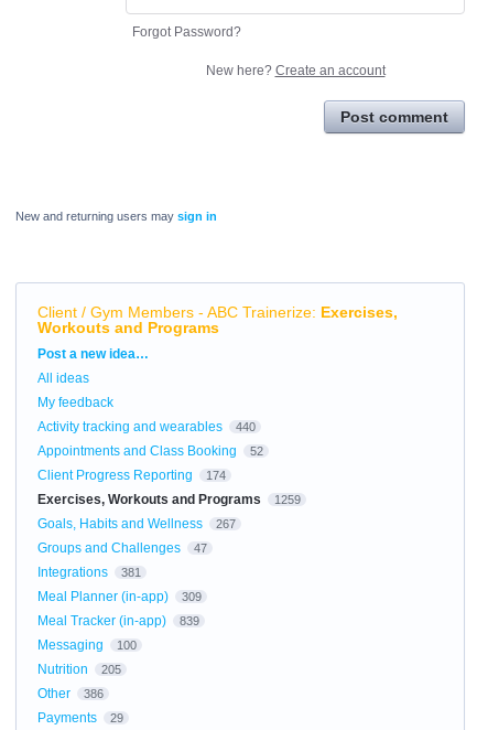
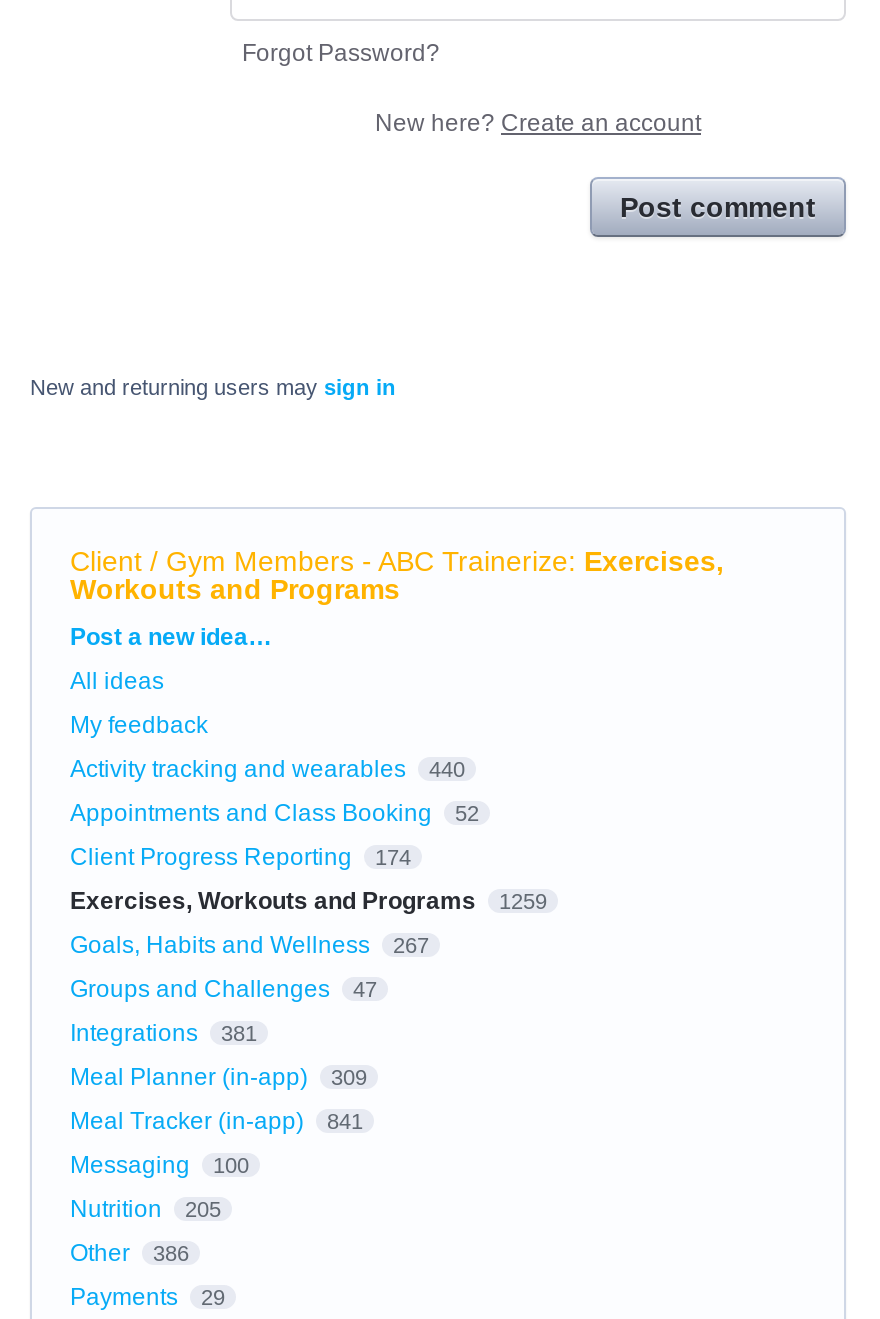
[37,613,199,628] Meal Tracker (in-app) 839 -> [70,1106,363,1134] Meal Tracker (in-app) 841

